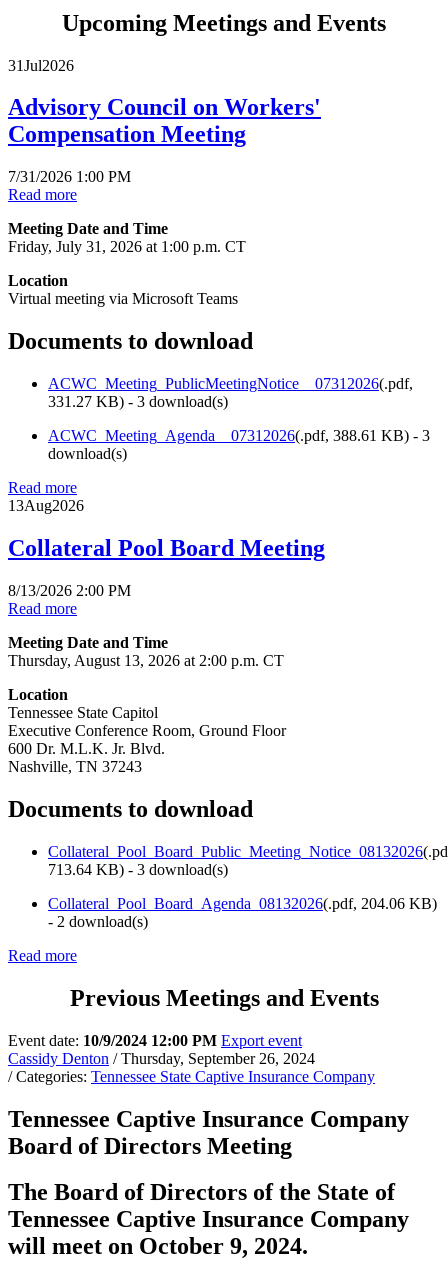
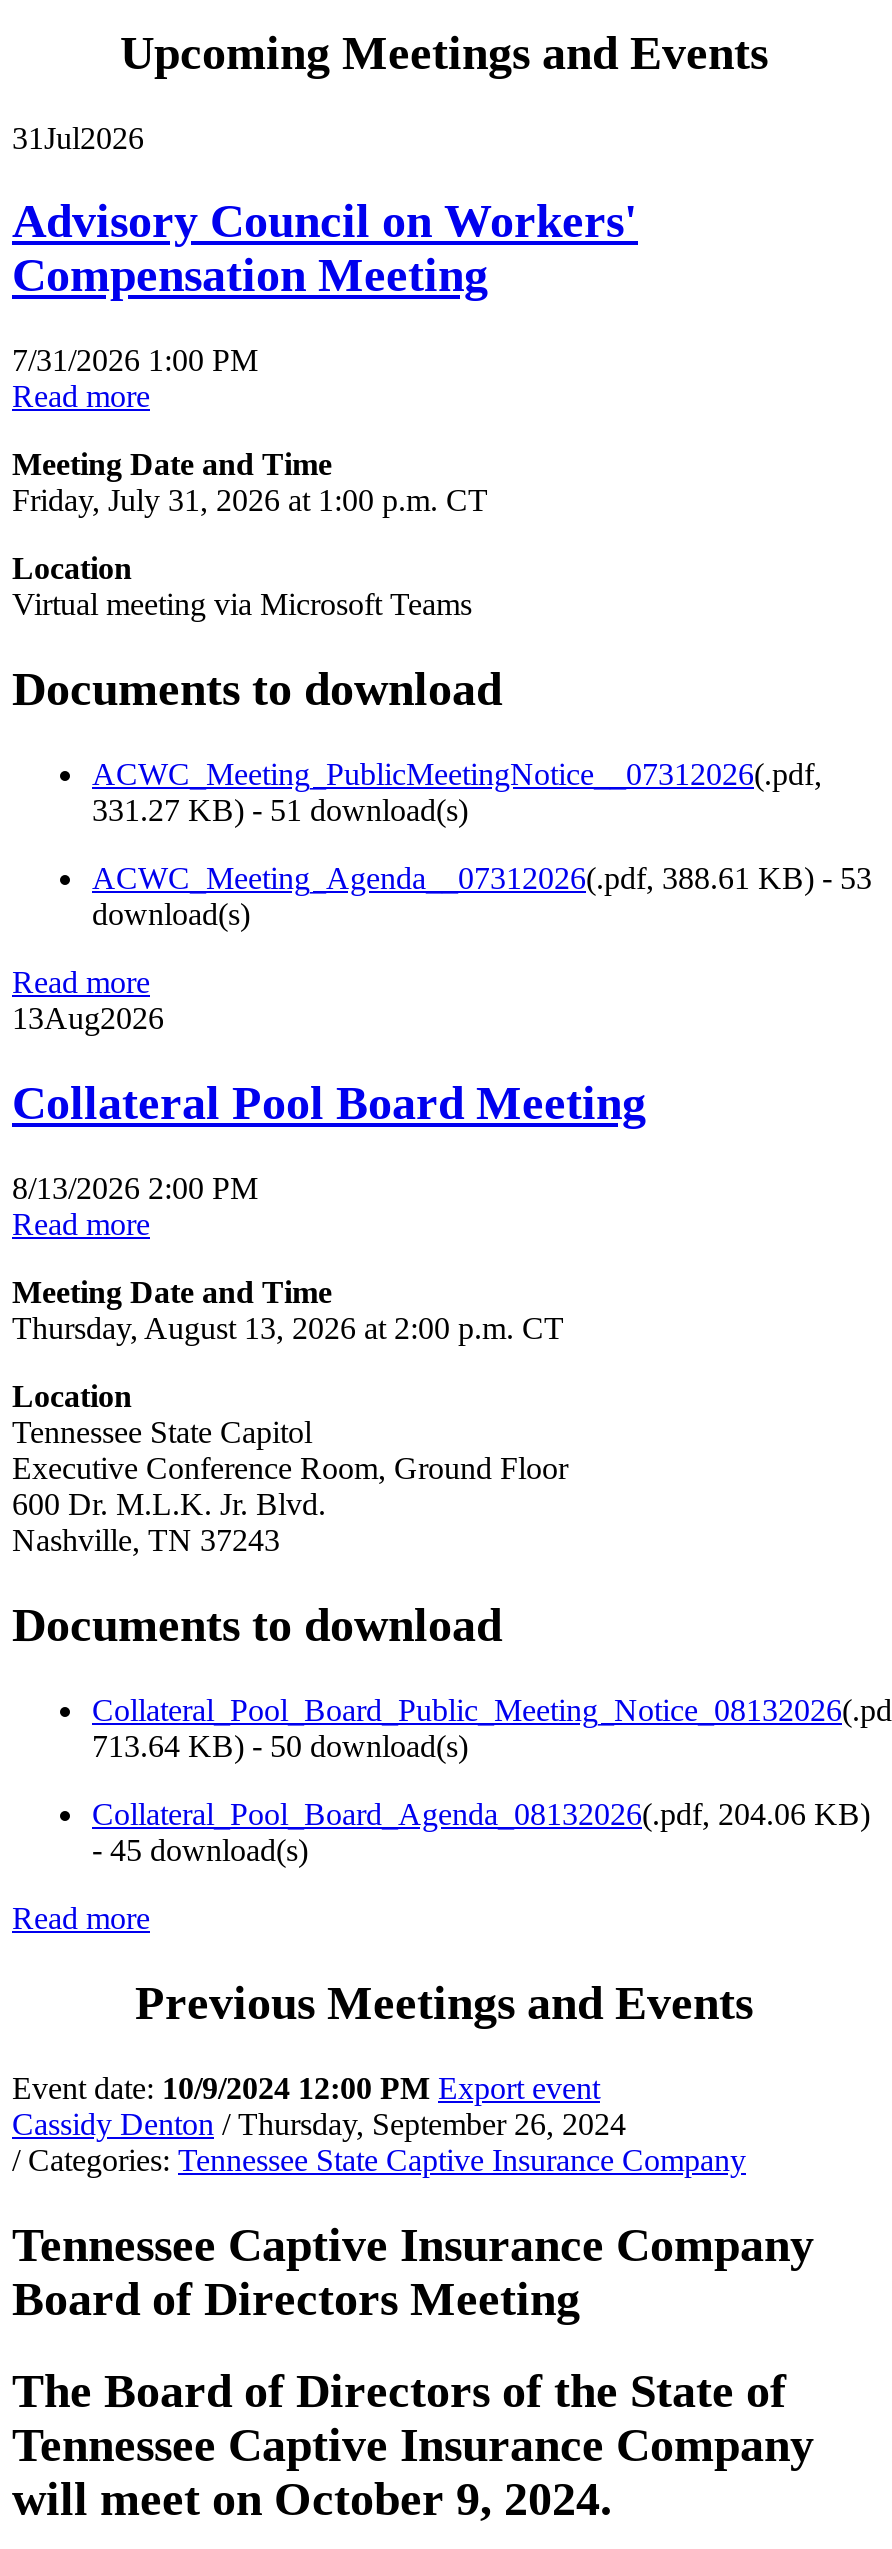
[48,393,228,410] 331.27 KB) - 3 download(s) -> [92,793,468,827] 331.27 KB) - 51 download(s)
[48,427,430,444] ACWC_Meeting_Agenda__07312026(.pdf, 388.61 KB) - 3 -> [92,861,872,895] ACWC_Meeting_Agenda__07312026(.pdf, 388.61 KB) - 53
[48,861,228,878] 713.64 KB) - 3 download(s) -> [92,1729,468,1763] 713.64 KB) - 50 download(s)
[48,913,148,930] - 2 download(s) -> [92,1833,308,1867] - 45 download(s)

